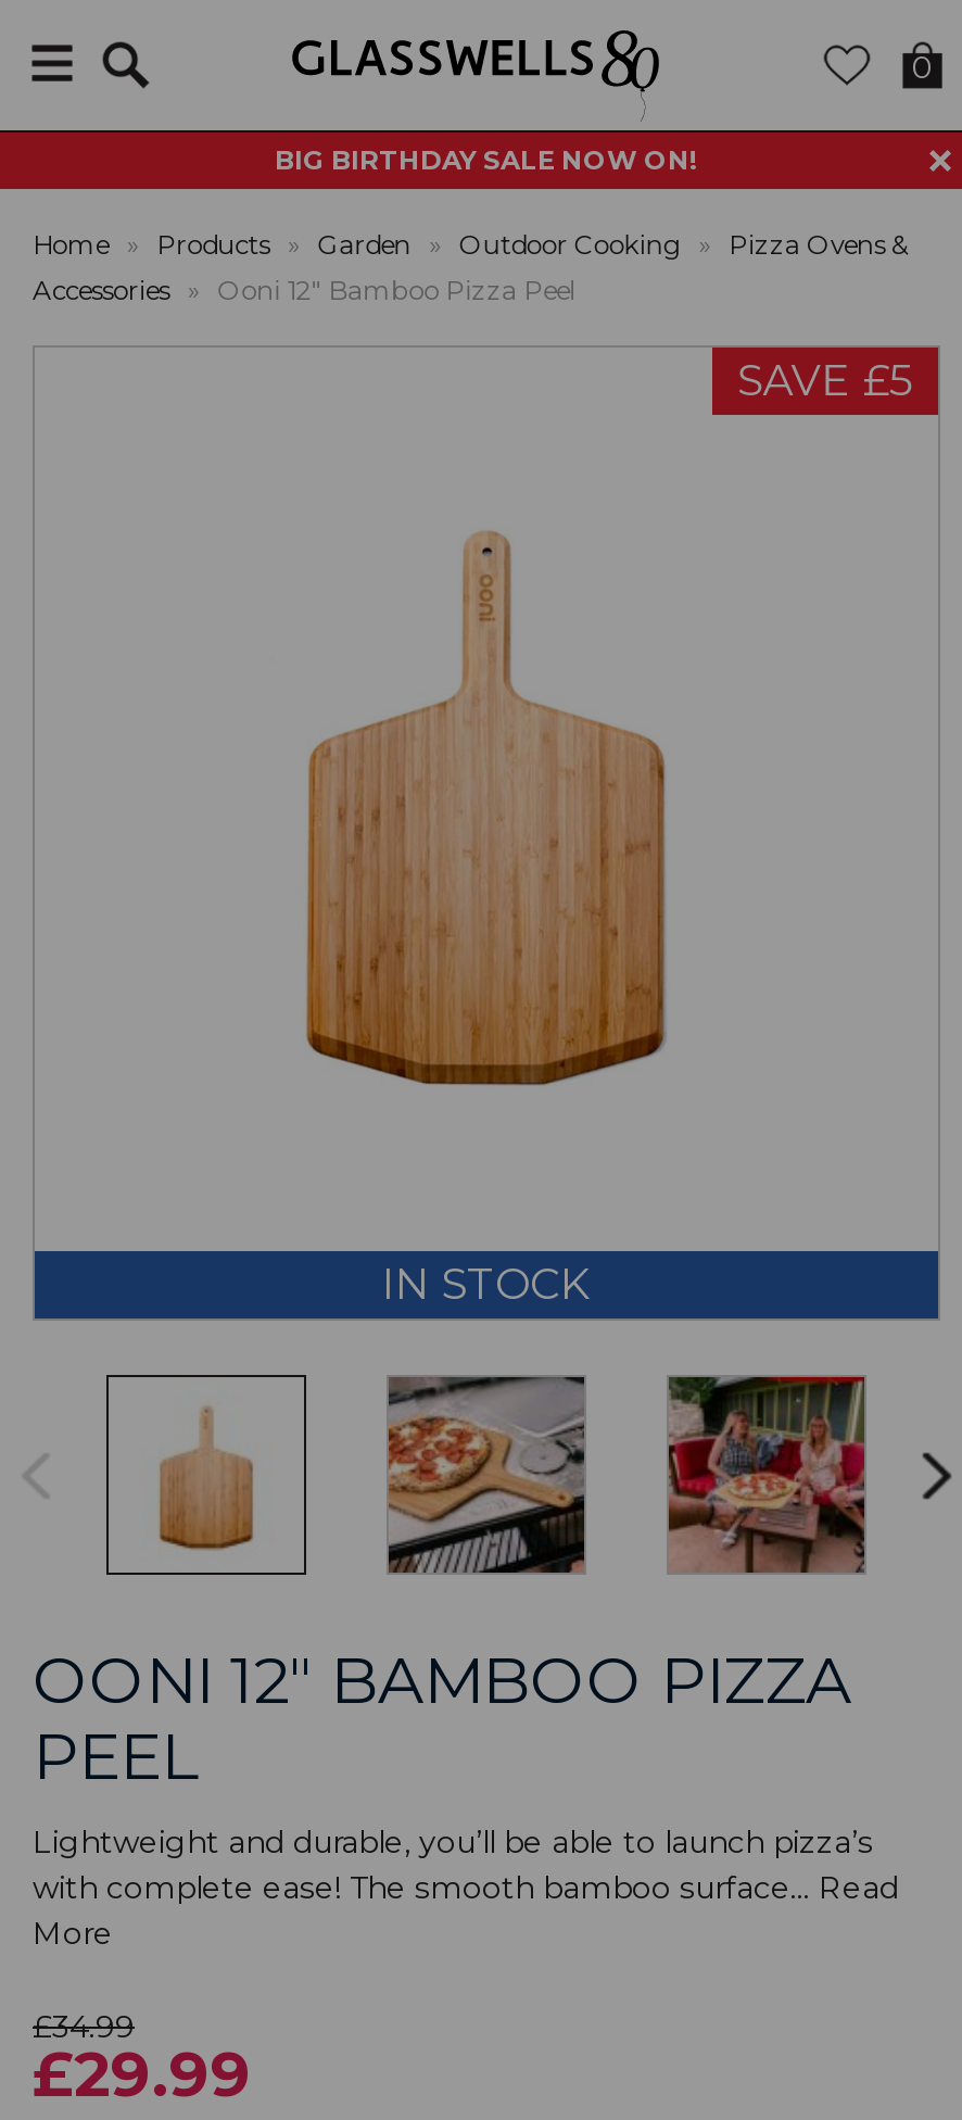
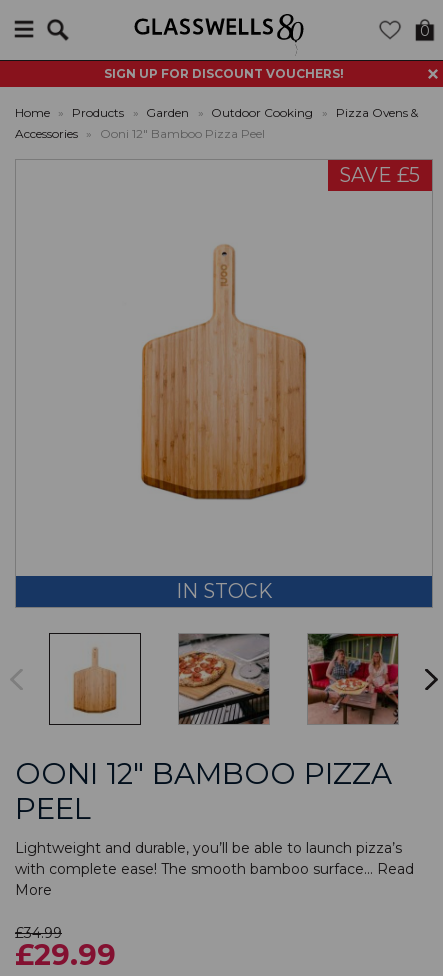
[275,143,698,176] BIG BIRTHDAY SALE NOW ON! -> [104,66,344,81] SIGN UP FOR DISCOUNT VOUCHERS!

